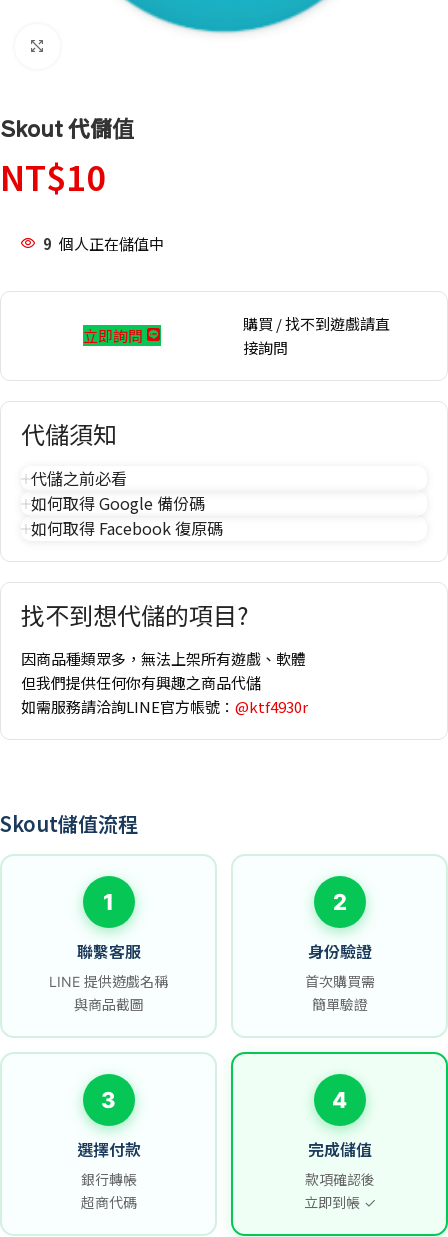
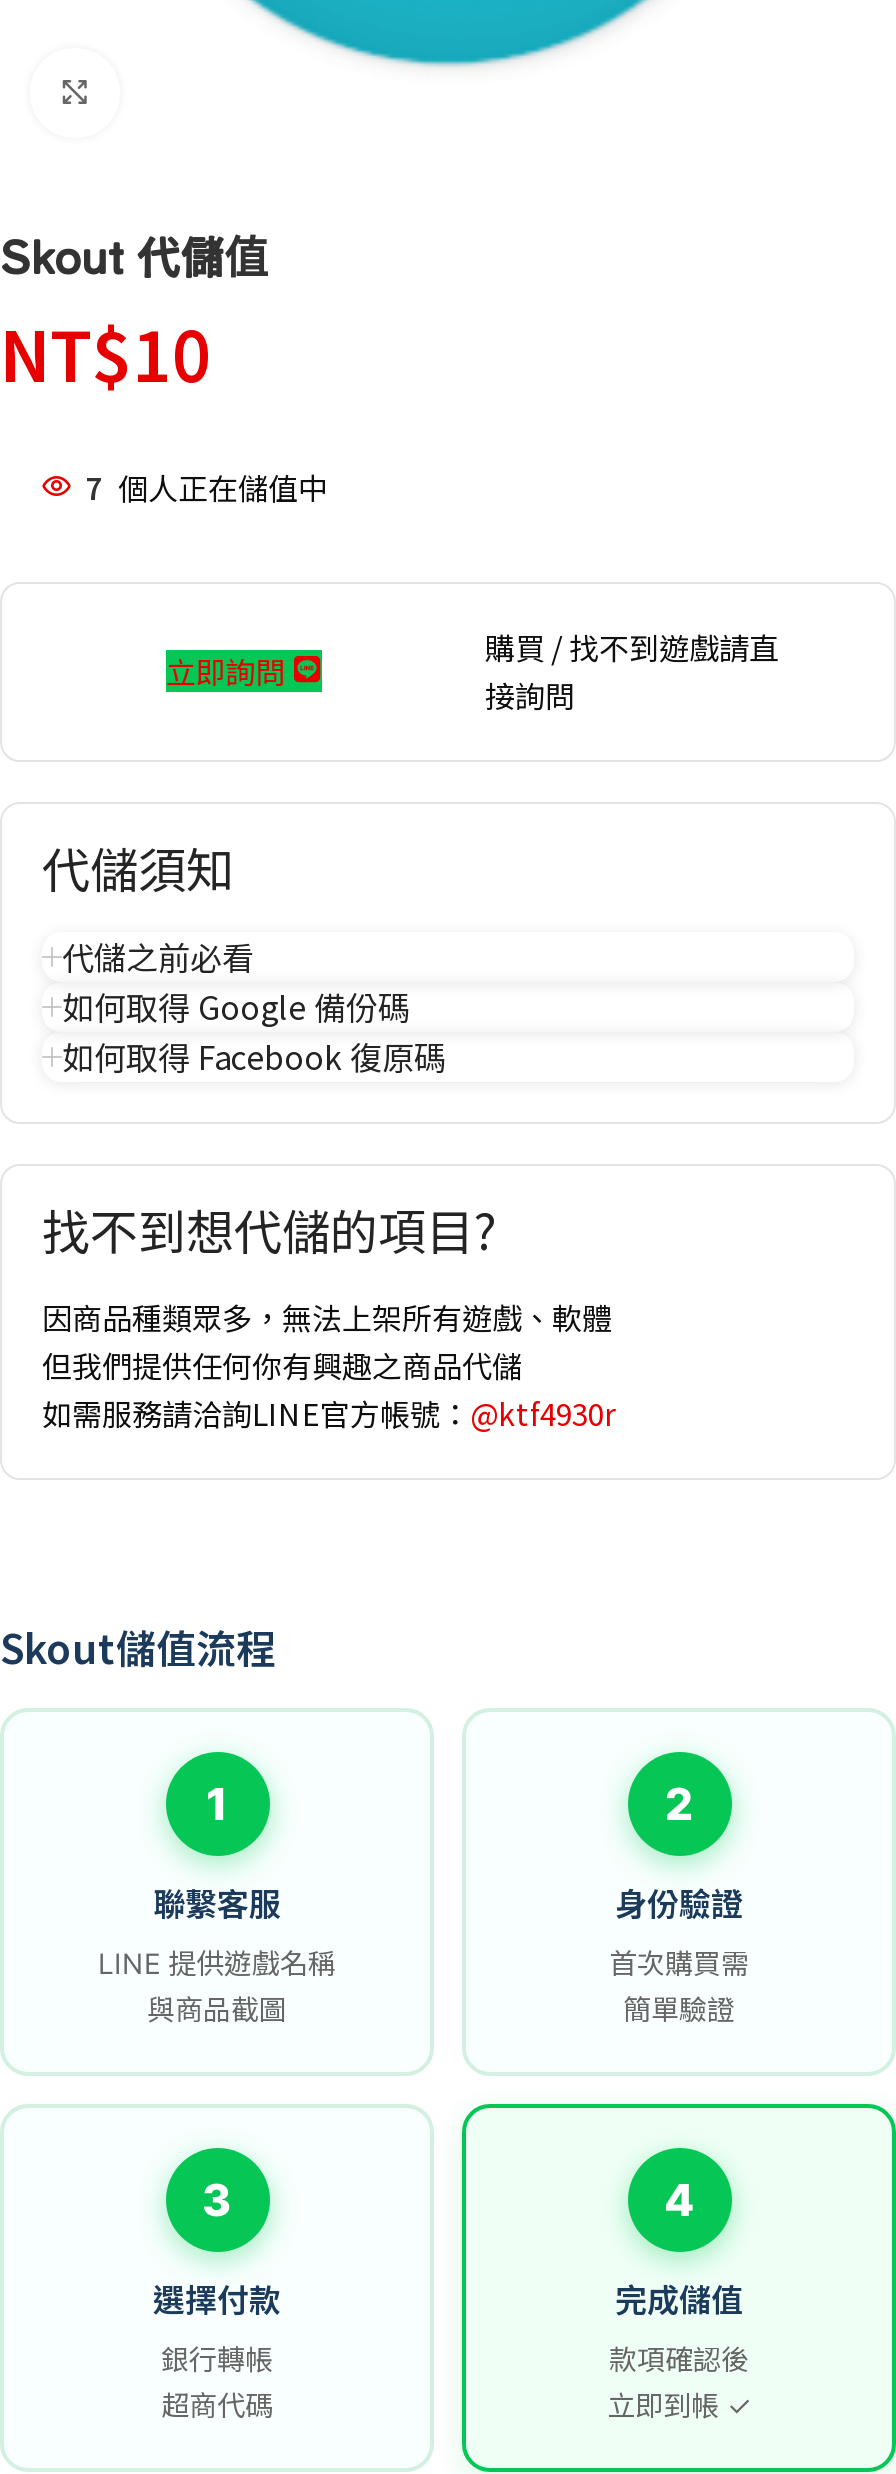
[43,233,164,254] 9 個人正在儲值中 -> [86,466,328,508] 7 個人正在儲值中

